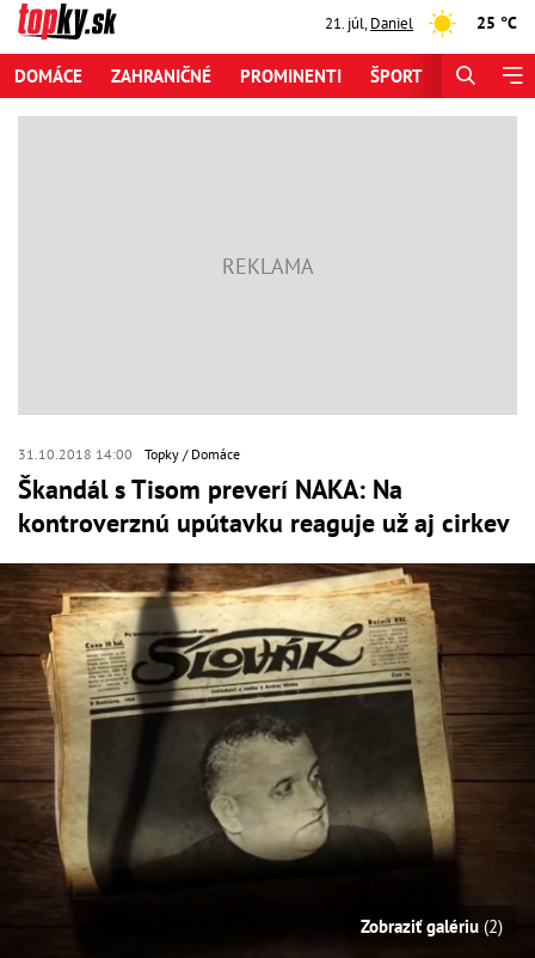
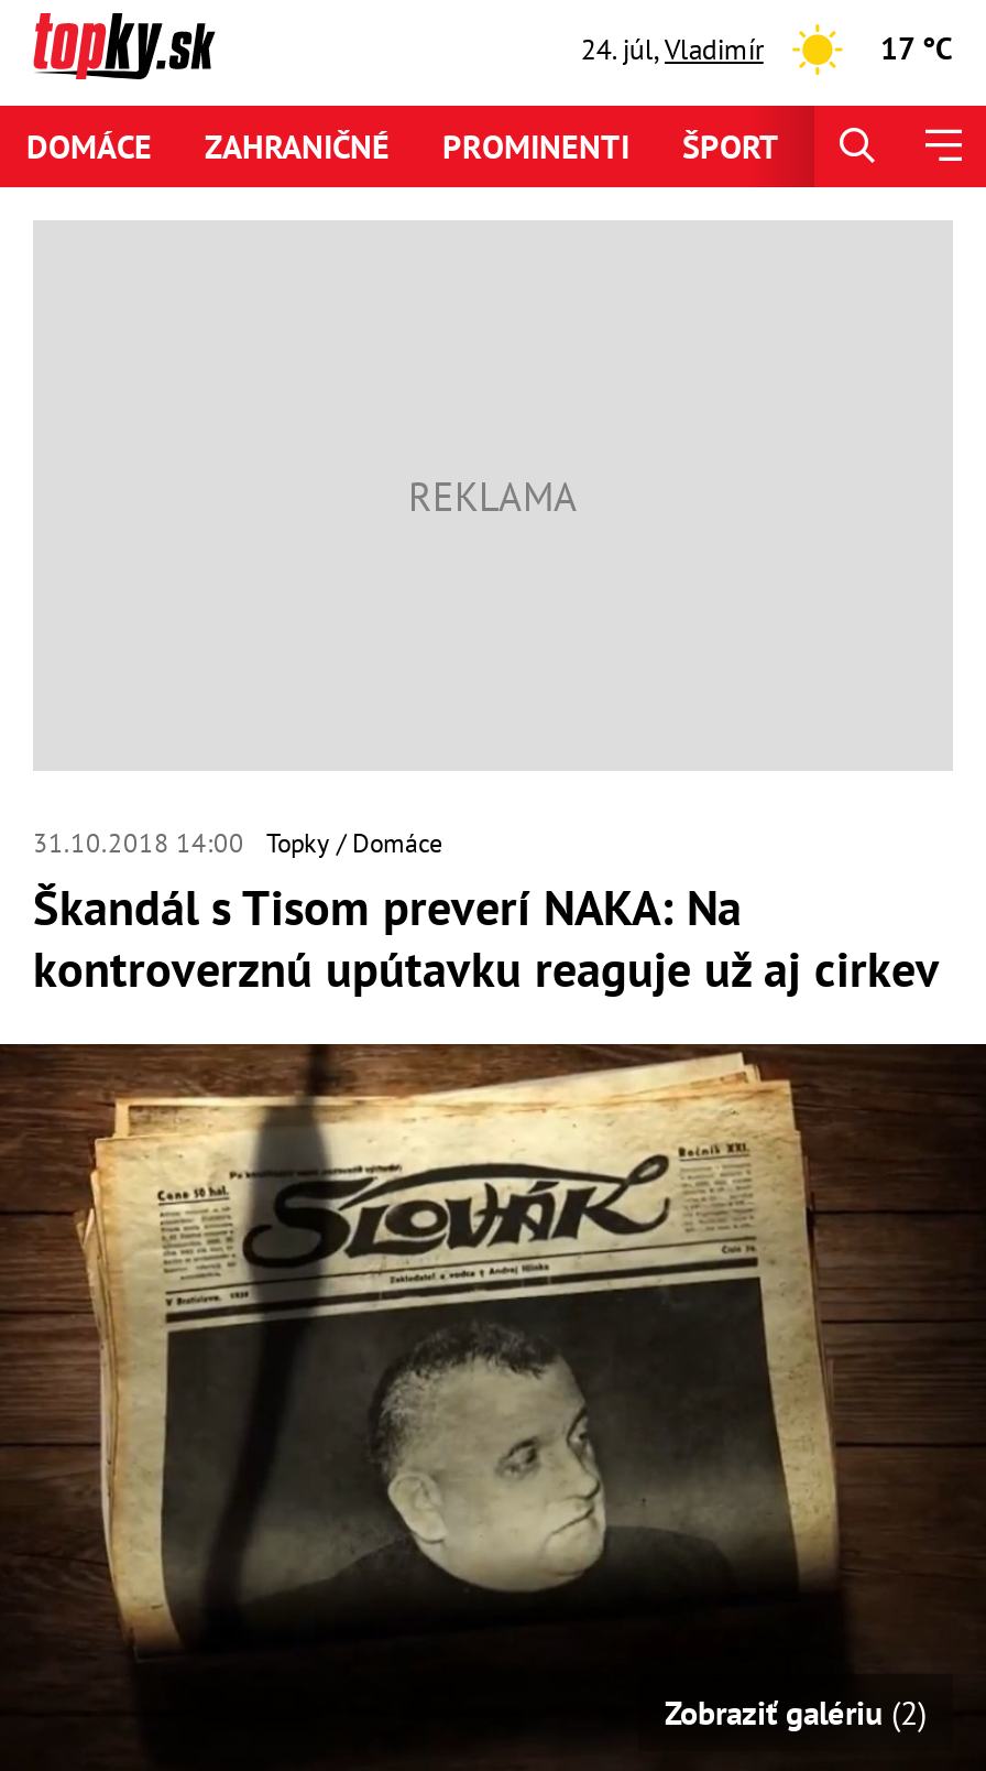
[325,13,413,33] 21. júl, Daniel -> [581,30,763,67] 24. júl, Vladimír
[476,12,517,33] 25 °C -> [880,29,953,68] 17 °C

